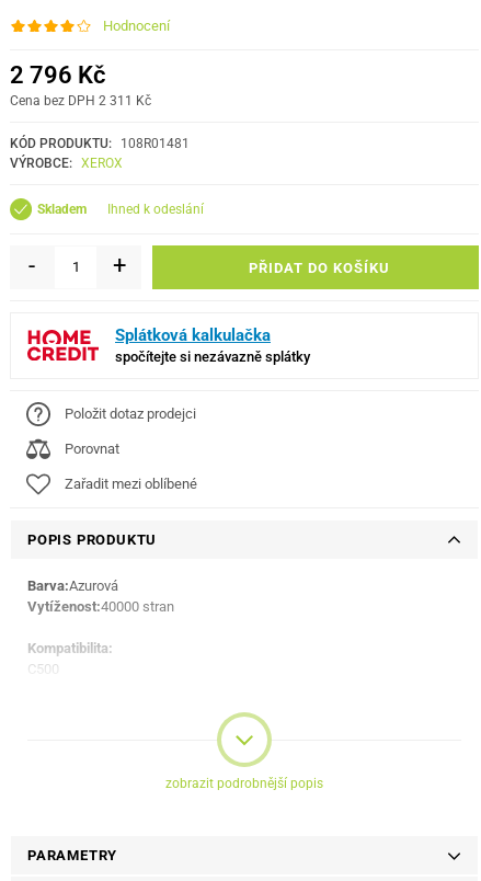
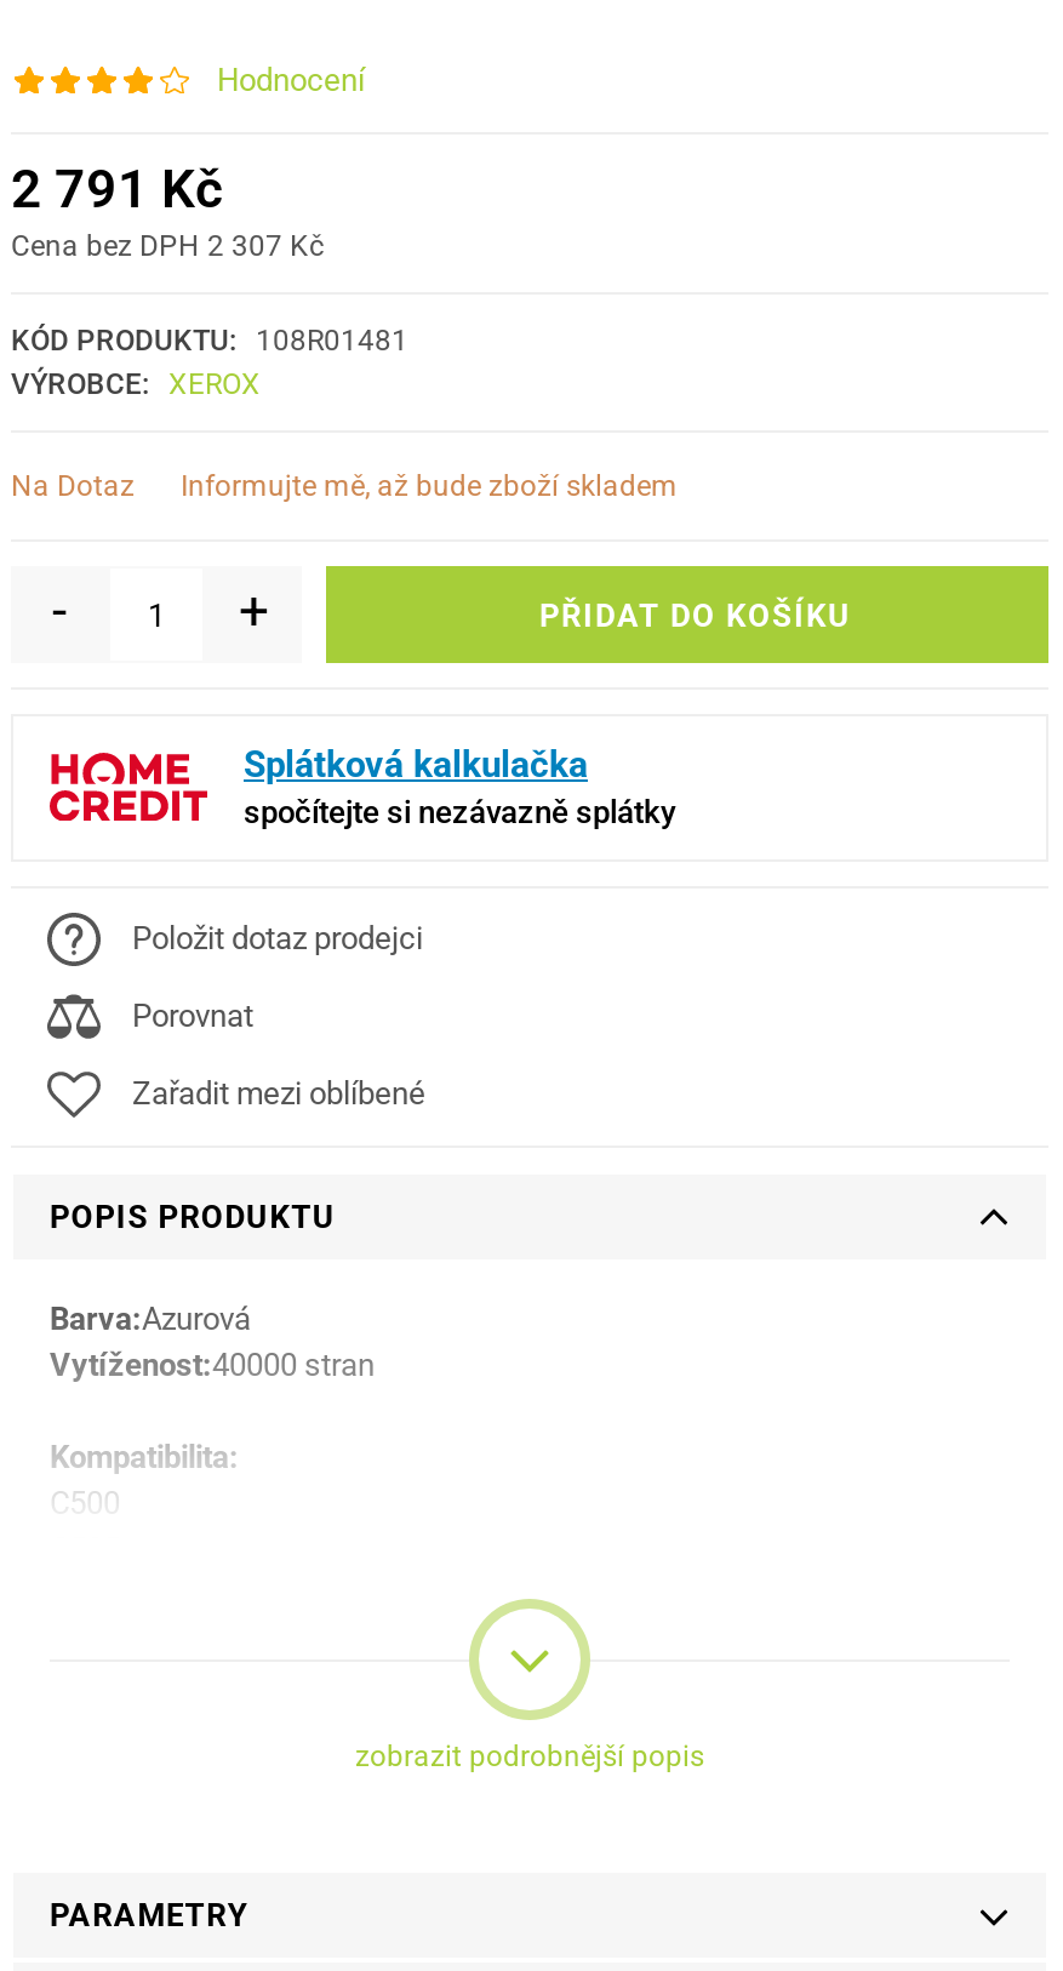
[10,61,105,88] 2 796 Kč -> [11,158,222,218] 2 791 Kč
[10,93,151,108] Cena bez DPH 2 311 Kč -> [11,228,324,262] Cena bez DPH 2 307 Kč
[37,202,204,217] Skladem | ihned k odeslání -> [11,469,678,503] Na Dotaz | informujte mě, až bude zboží skladem

